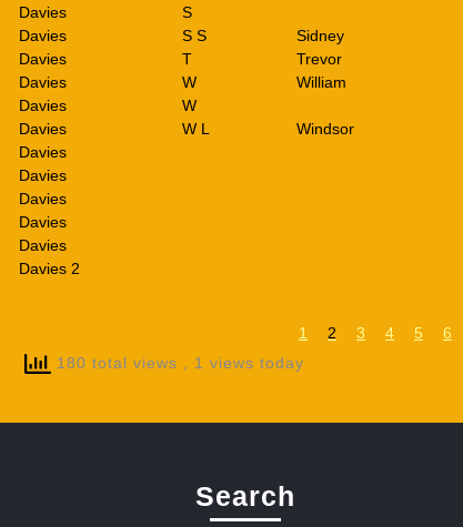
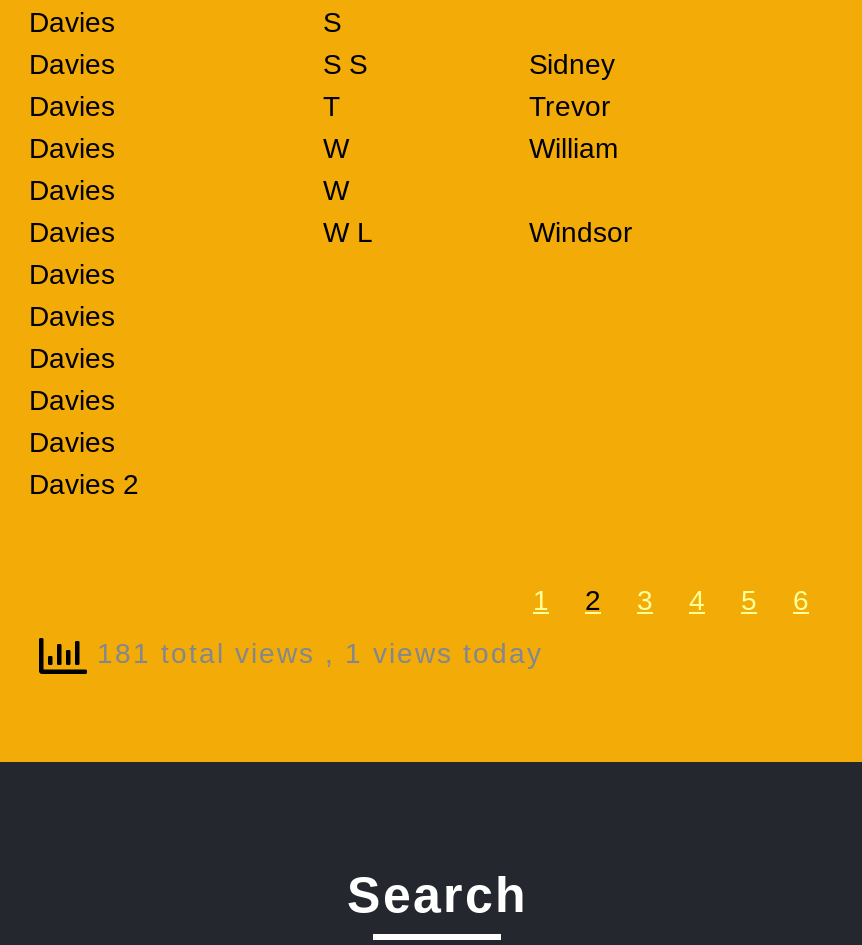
[51,354,304,371] 180 total views, 1 views today -> [87,637,543,669] 181 total views, 1 views today

